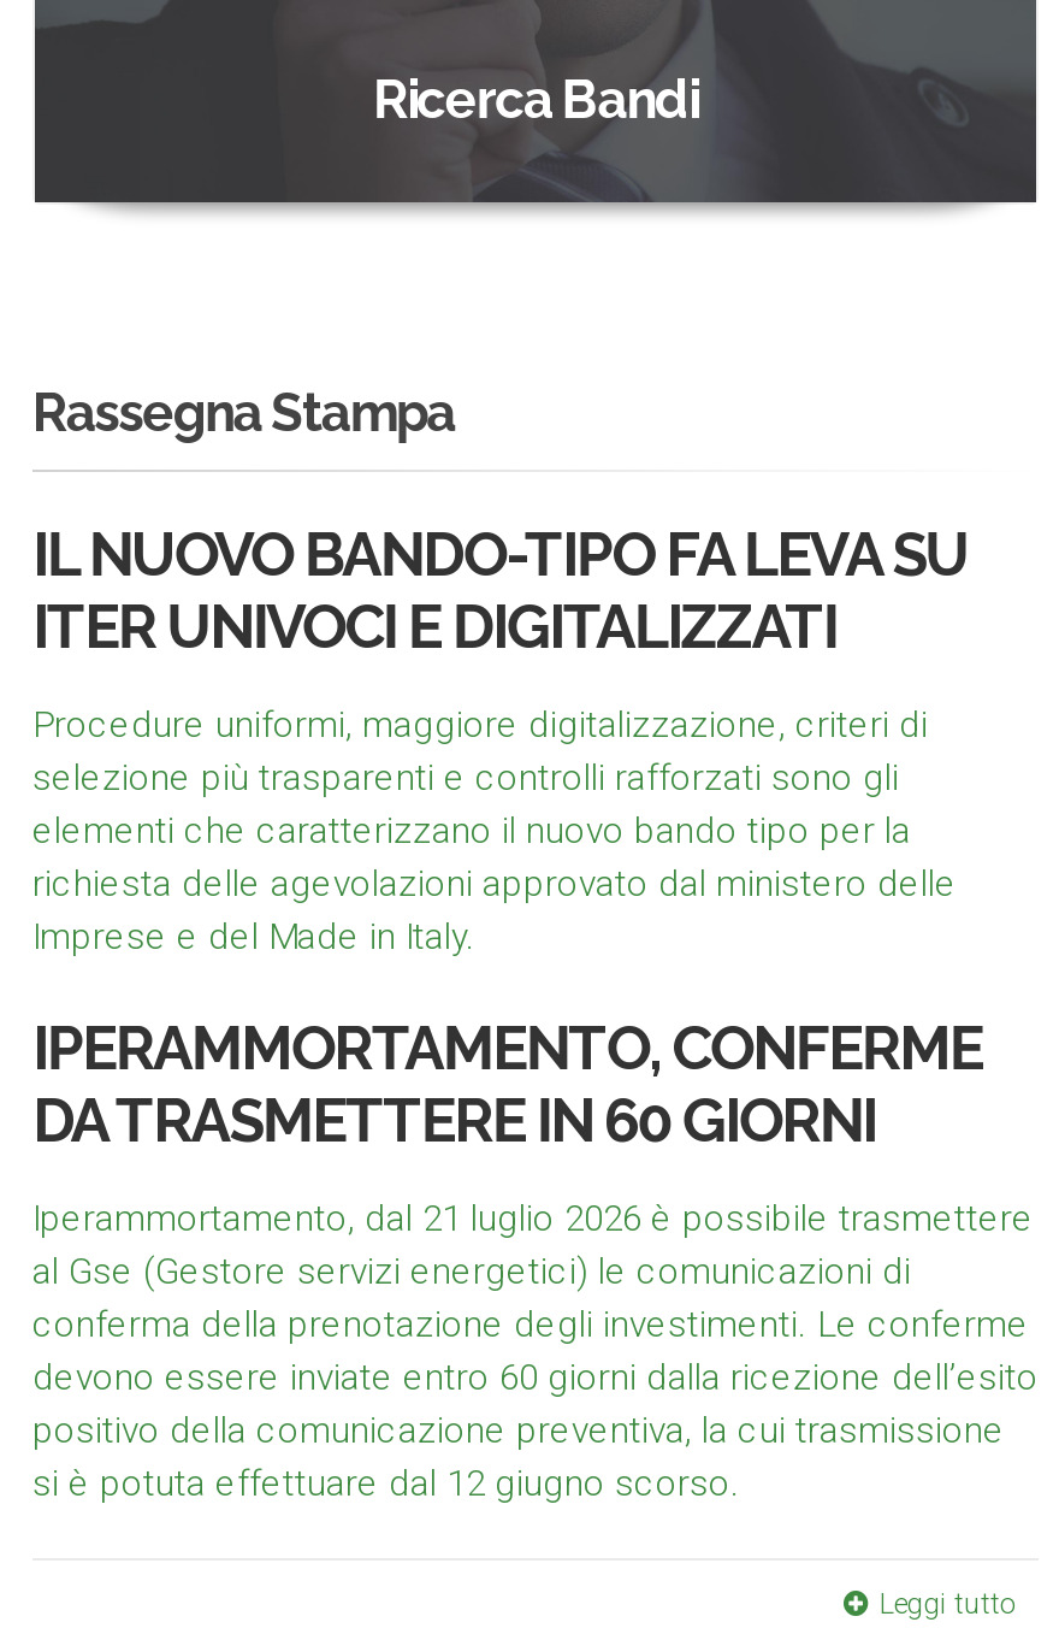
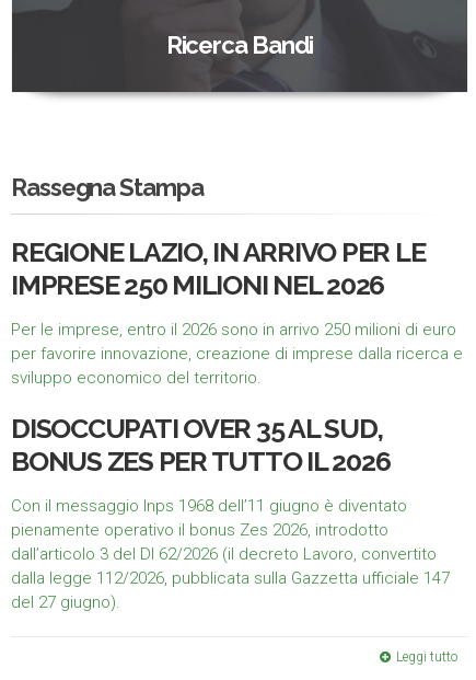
[32,517,968,661] IL NUOVO BANDO-TIPO FA LEVA SU | ITER UNIVOCI E DIGITALIZZATI -> [11,235,425,301] REGIONE LAZIO, IN ARRIVO PER LE | IMPRESE 250 MILIONI NEL 2026
[32,702,957,958] Procedure uniformi, maggiore digitalizzazione, criteri di | selezione più trasparenti e controlli rafforzati sono gli | elementi che caratterizzano il nuovo bando tipo per la | richiesta delle agevolazioni approvato dal ministero delle | Imprese e del Made in Italy. -> [11,319,463,387] Per le imprese, entro il 2026 sono in arrivo 250 milioni di euro | per favorire innovazione, creazione di imprese dalla ricerca e | sviluppo economico del territorio.
[32,1011,982,1155] IPERAMMORTAMENTO, CONFERME | DA TRASMETTERE IN 60 GIORNI -> [11,411,390,477] DISOCCUPATI OVER 35 AL SUD, | BONUS ZES PER TUTTO IL 2026
[32,1196,1039,1504] Iperammortamento, dal 21 luglio 2026 è possibile trasmettere | al Gse (Gestore servizi energetici) le comunicazioni di | conferma della prenotazione degli investimenti. Le conferme | devono essere inviate entro 60 giorni dalla ricezione dell’esito | positivo della comunicazione preventiva, la cui trasmissione | si è potuta effettuare dal 12 giugno scorso. -> [11,496,450,612] Con il messaggio Inps 1968 dell’11 giugno è diventato | pienamente operativo il bonus Zes 2026, introdotto | dall’articolo 3 del Dl 62/2026 (il decreto Lavoro, convertito | dalla legge 112/2026, pubblicata sulla Gazzetta ufficiale 147 | del 27 giugno).

